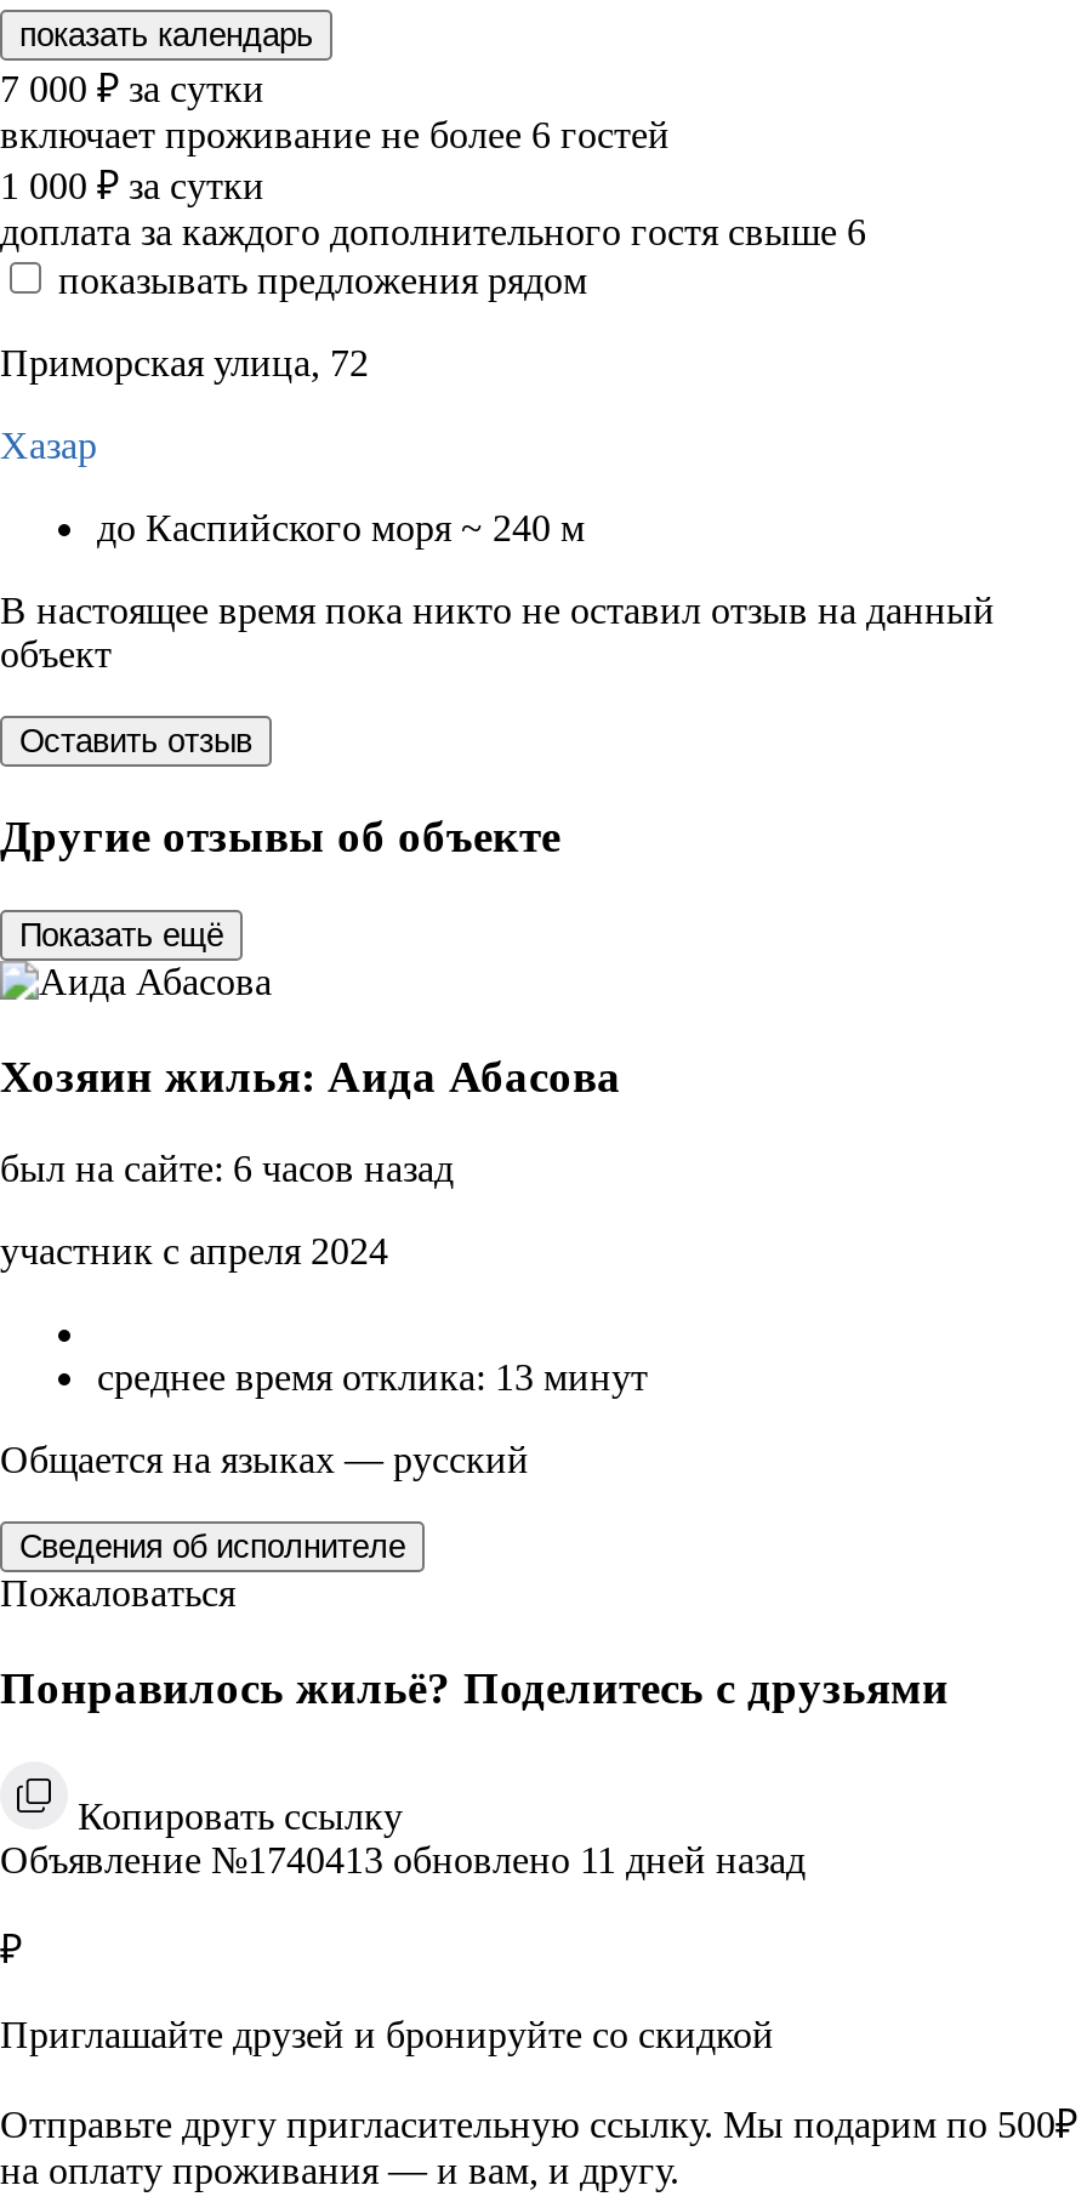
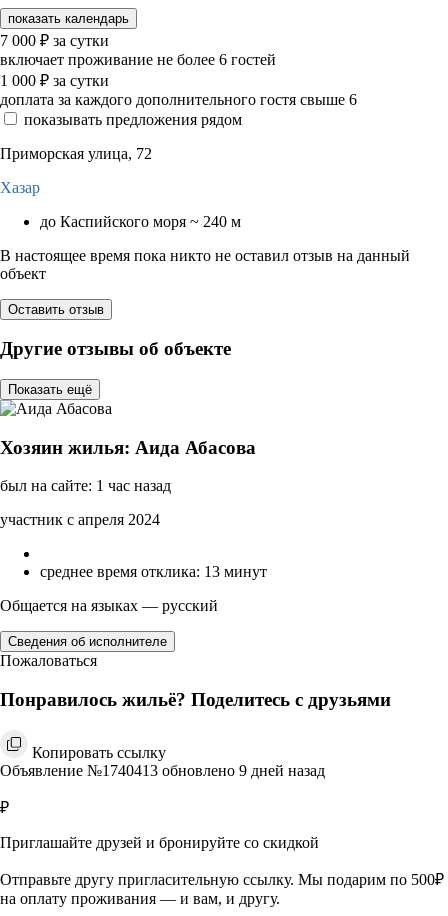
[0,1149,454,1190] был на сайте: 6 часов назад -> [0,477,171,494] был на сайте: 1 час назад
[0,1839,806,1880] Объявление №1740413 обновлено 11 дней назад -> [0,762,325,779] Объявление №1740413 обновлено 9 дней назад

